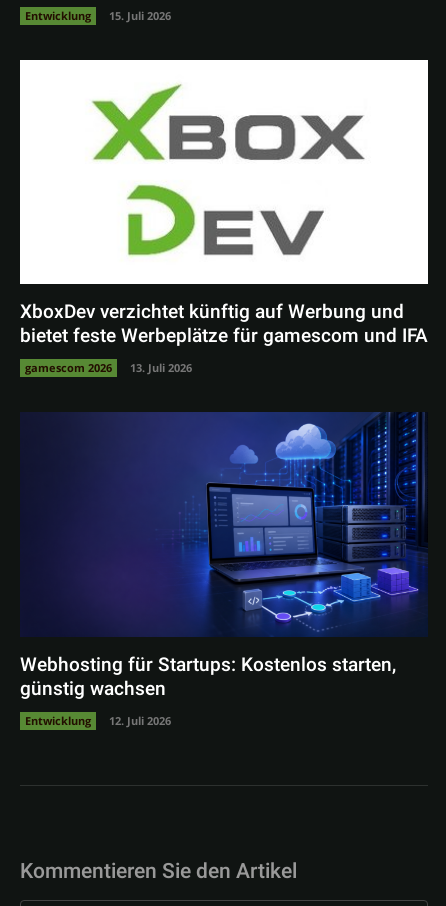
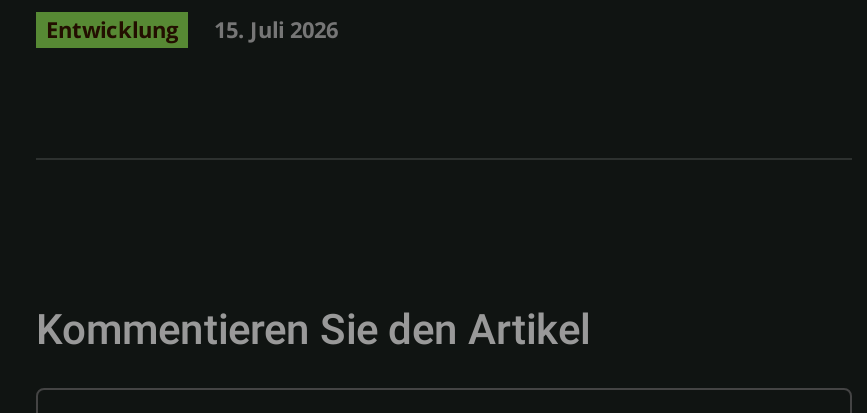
[19,59,429,375] [image] | XboxDev verzichtet künftig auf Werbung und | bietet feste Werbeplätze für gamescom und IFA | gamescom 2026 | 13. Juli 2026 -> none
[20,412,426,728] [image] | Webhosting für Startups: Kostenlos starten, | günstig wachsen | Entwicklung | 12. Juli 2026 -> none

